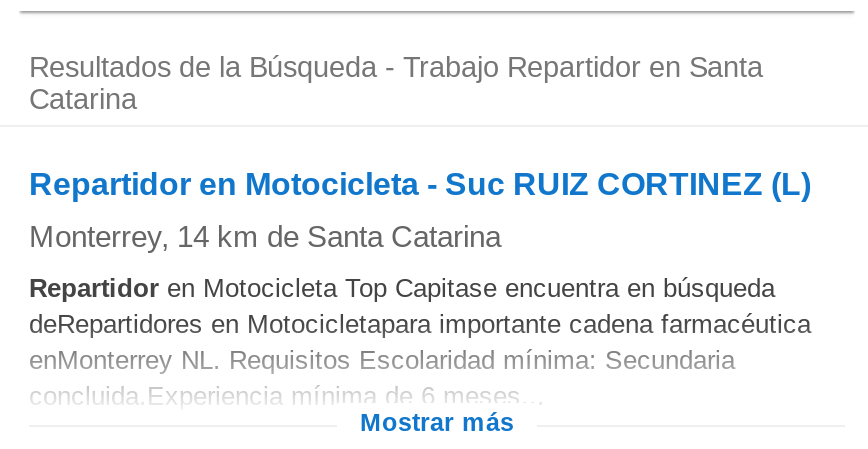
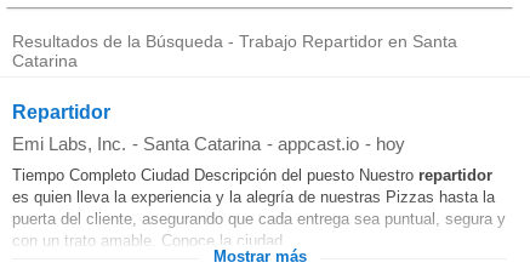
[29,167,811,201] Repartidor en Motocicleta - Suc RUIZ CORTINEZ (L) -> [12,102,110,122] Repartidor
[29,219,501,253] Monterrey, 14 km de Santa Catarina -> [12,133,405,154] Emi Labs, Inc. - Santa Catarina - appcast.io - hoy
[29,273,811,411] Repartidor en Motocicleta Top Capitase encuentra en búsqueda | deRepartidores en Motocicletapara importante cadena farmacéutica | enMonterrey NL. Requisitos Escolaridad mínima: Secundaria | concluida.Experiencia mínima de 6 meses... -> [12,166,506,250] Tiempo Completo Ciudad Descripción del puesto Nuestro repartidor | es quien lleva la experiencia y la alegría de nuestras Pizzas hasta la | puerta del cliente, asegurando que cada entrega sea puntual, segura y | con un trato amable. Conoce la ciudad...

